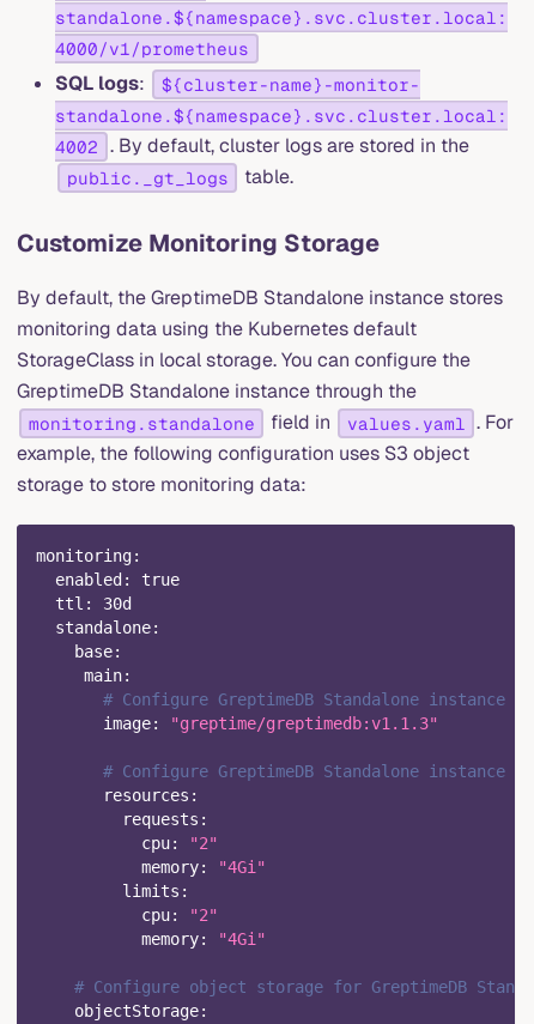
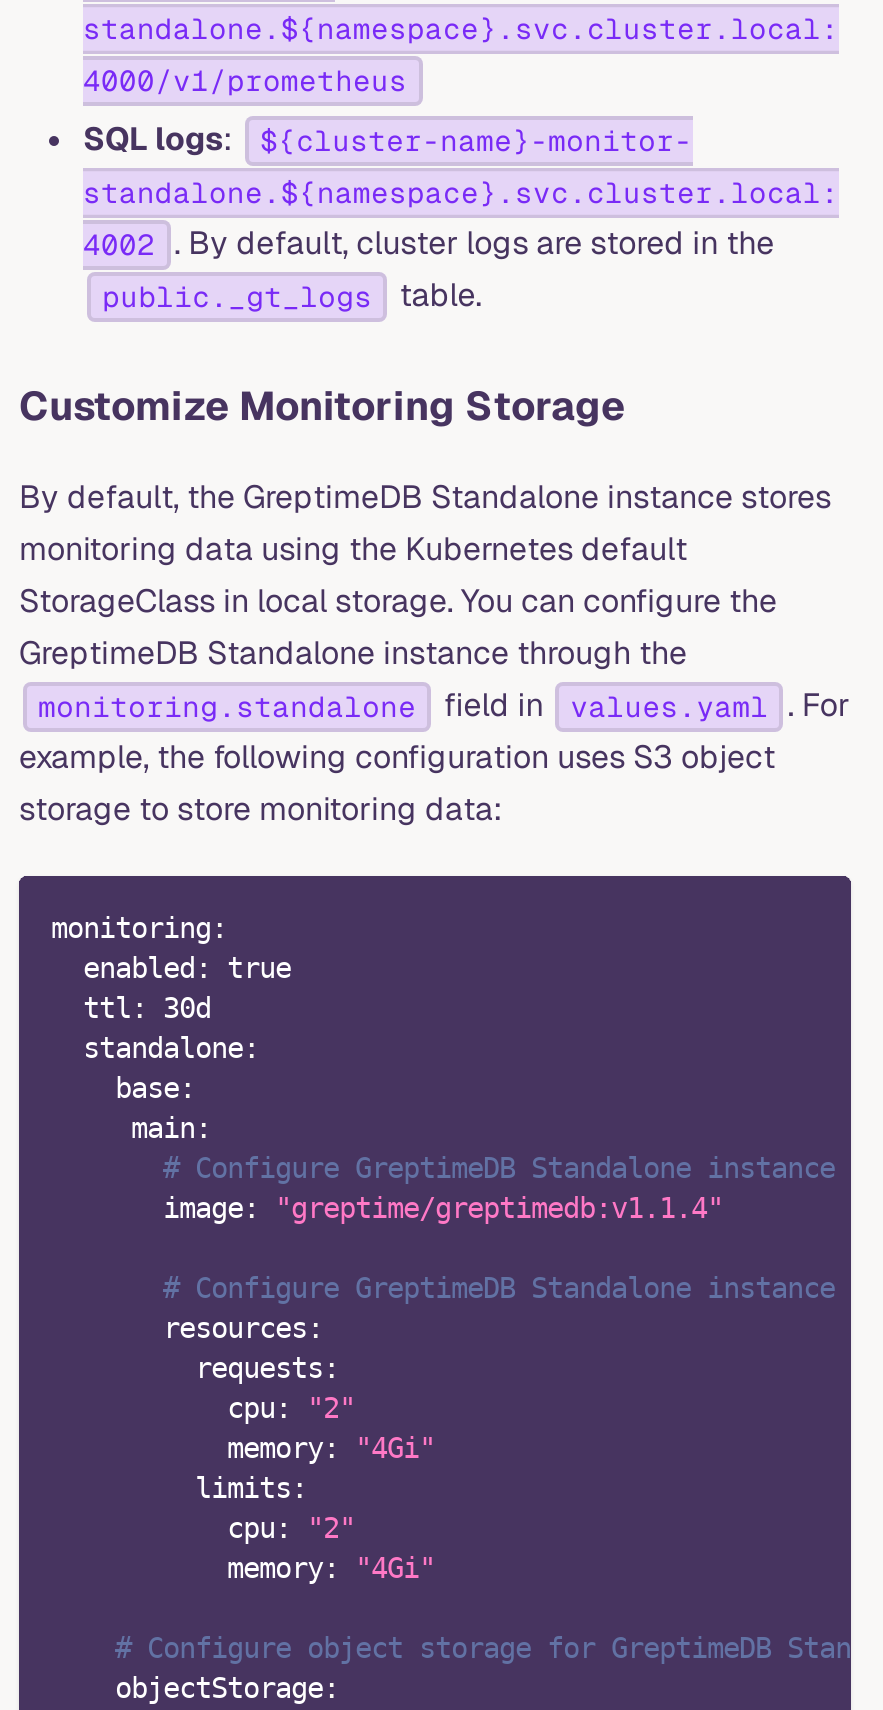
[103,714,438,733] image: "greptime/greptimedb:v1.1.3" -> [163,1192,723,1224] image: "greptime/greptimedb:v1.1.4"

